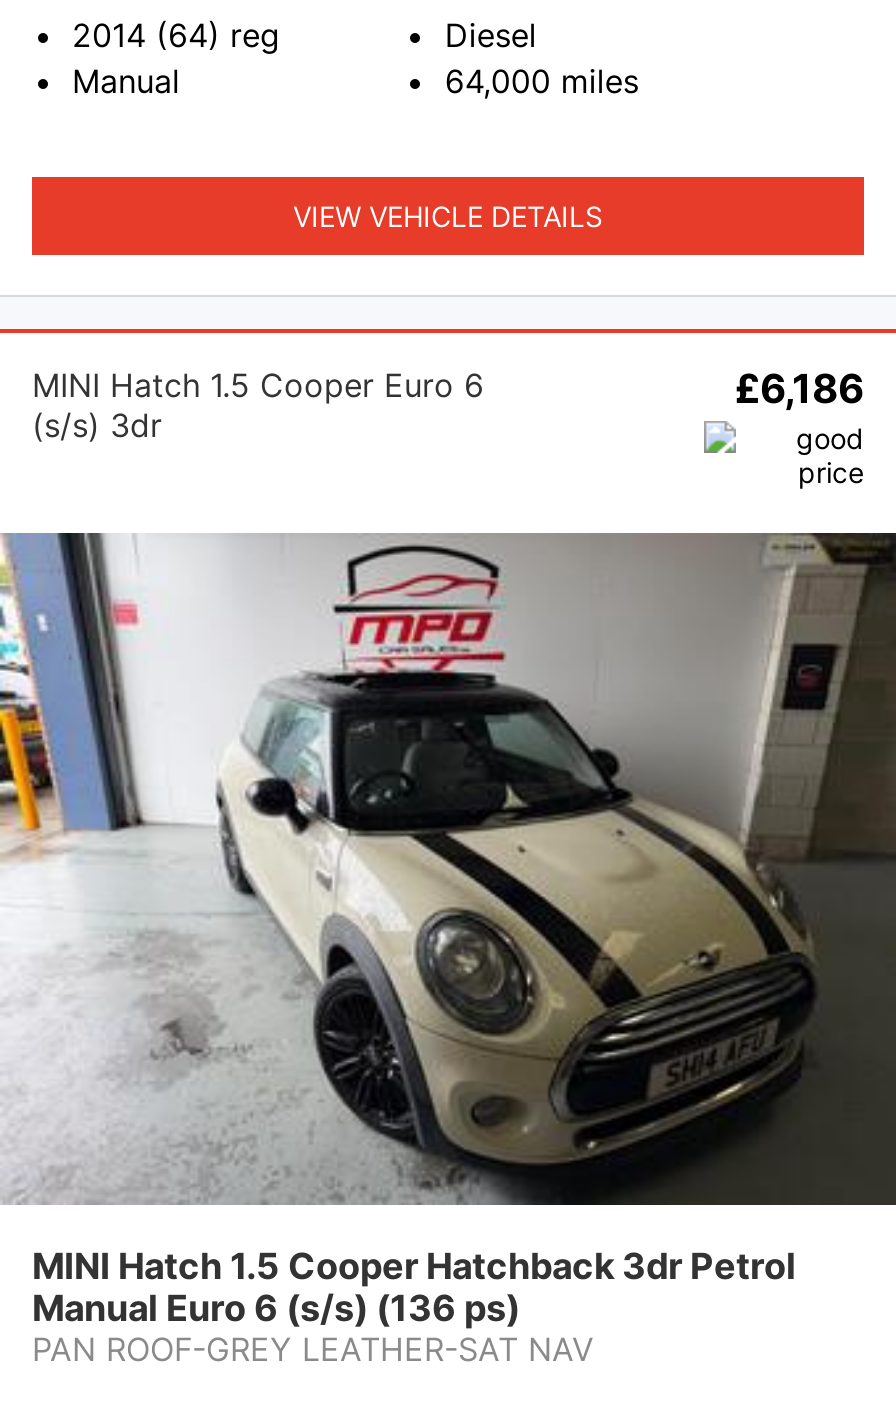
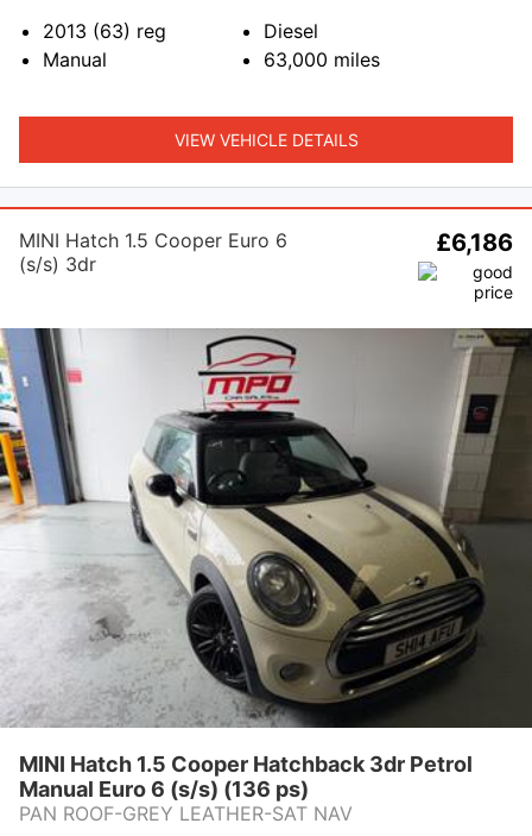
[72,14,280,54] 2014 (64) reg -> [43,19,166,43] 2013 (63) reg
[445,60,639,100] 64,000 miles -> [264,47,380,71] 63,000 miles

